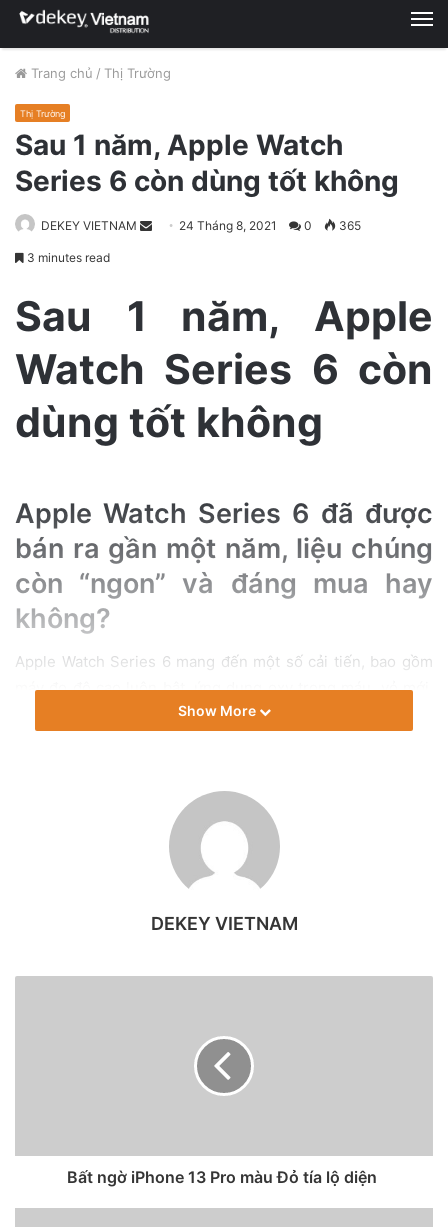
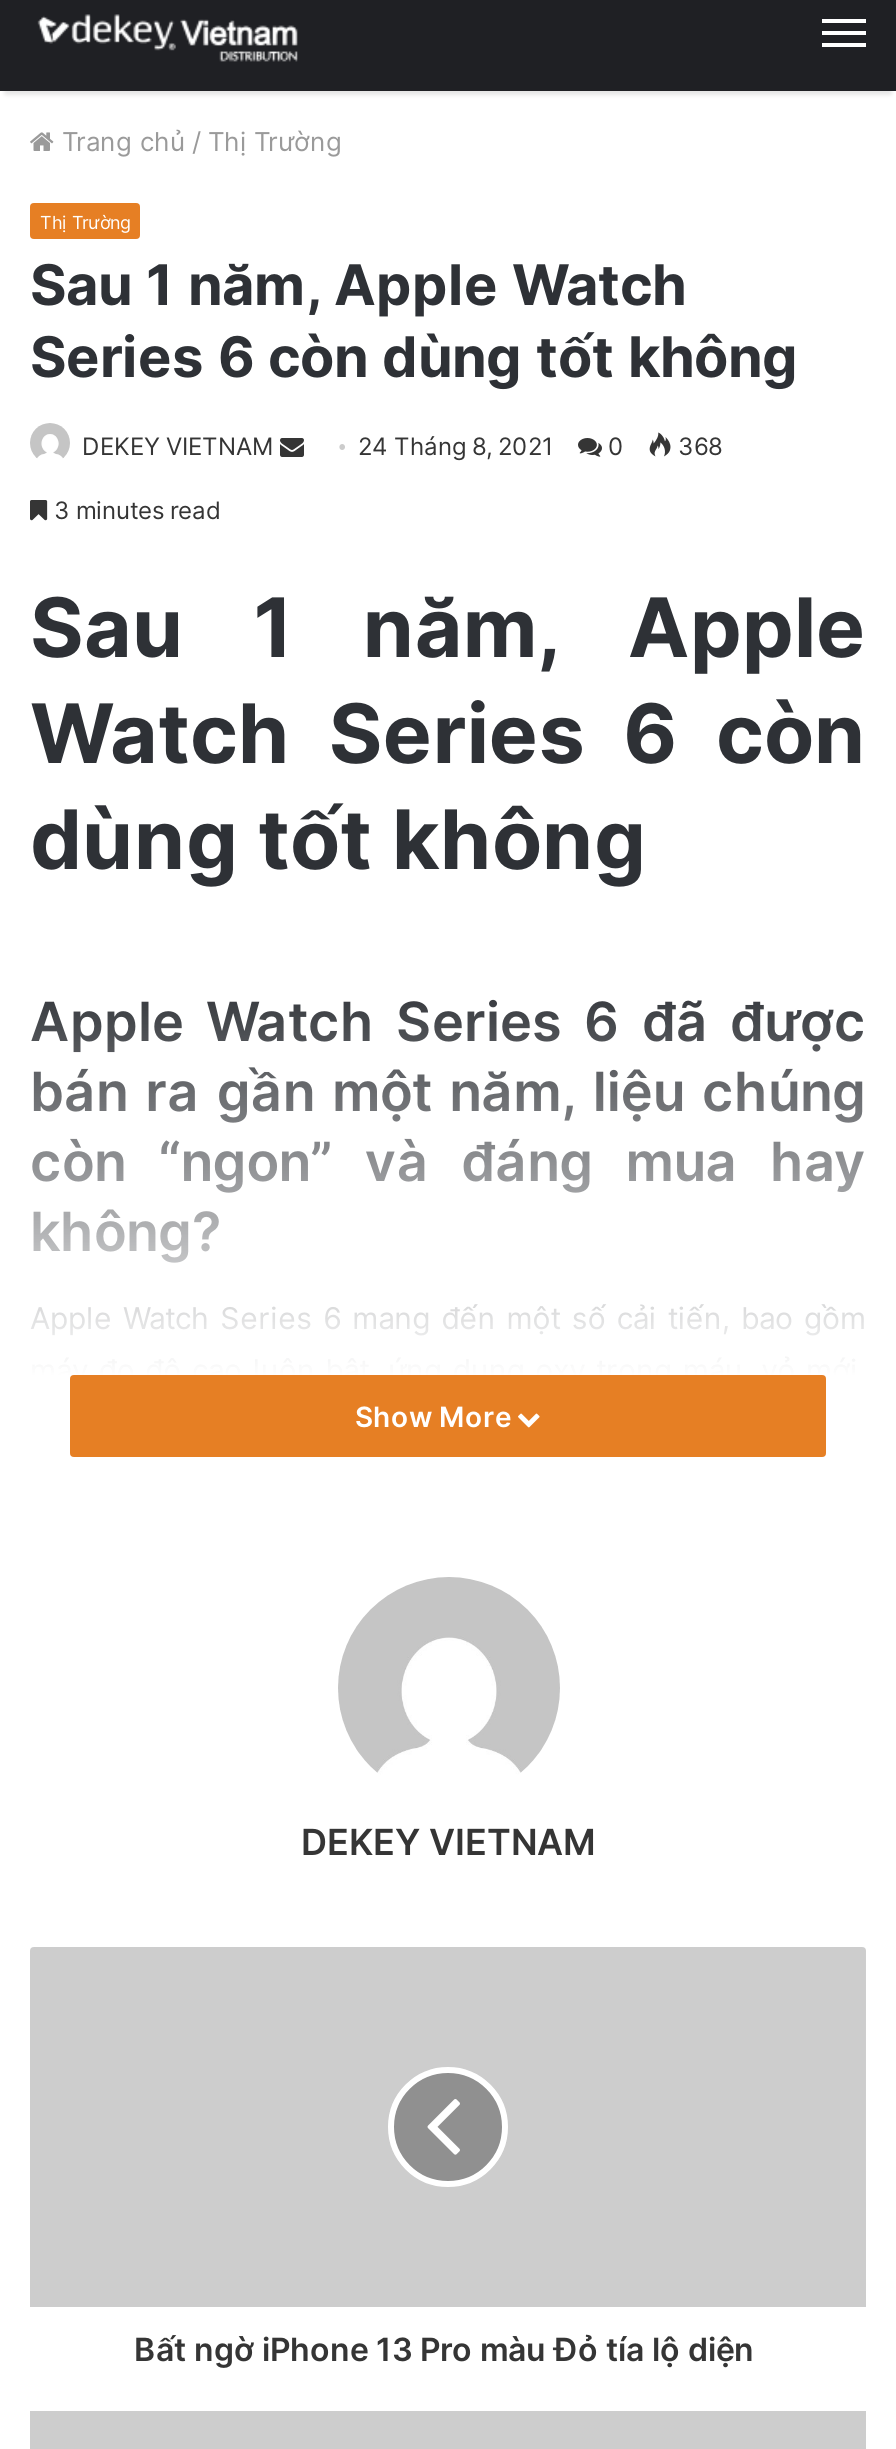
[336,218,361,233] 365 -> [672,431,722,461] 368

